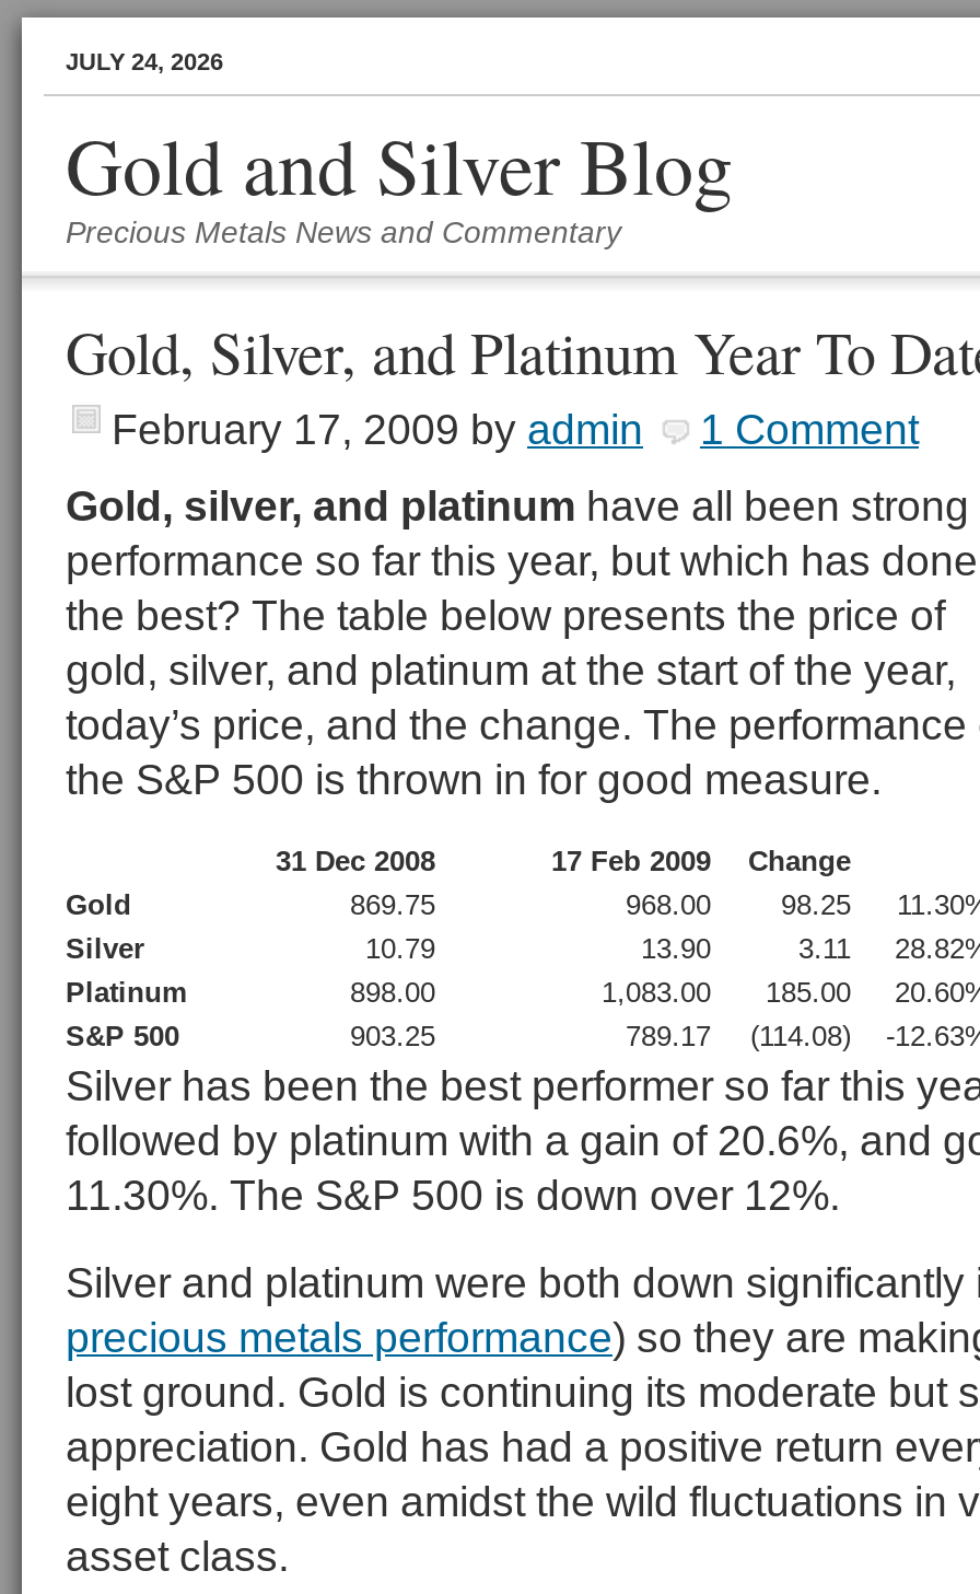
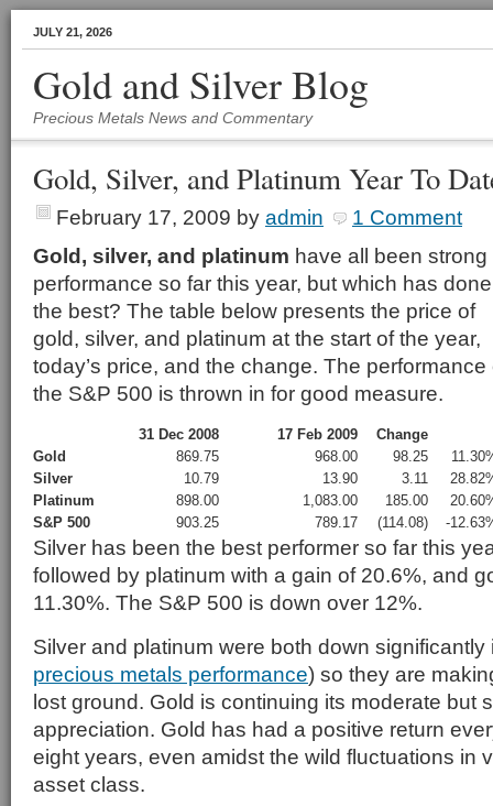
[66,48,223,74] JULY 24, 2026 -> [33,25,112,39] JULY 21, 2026

